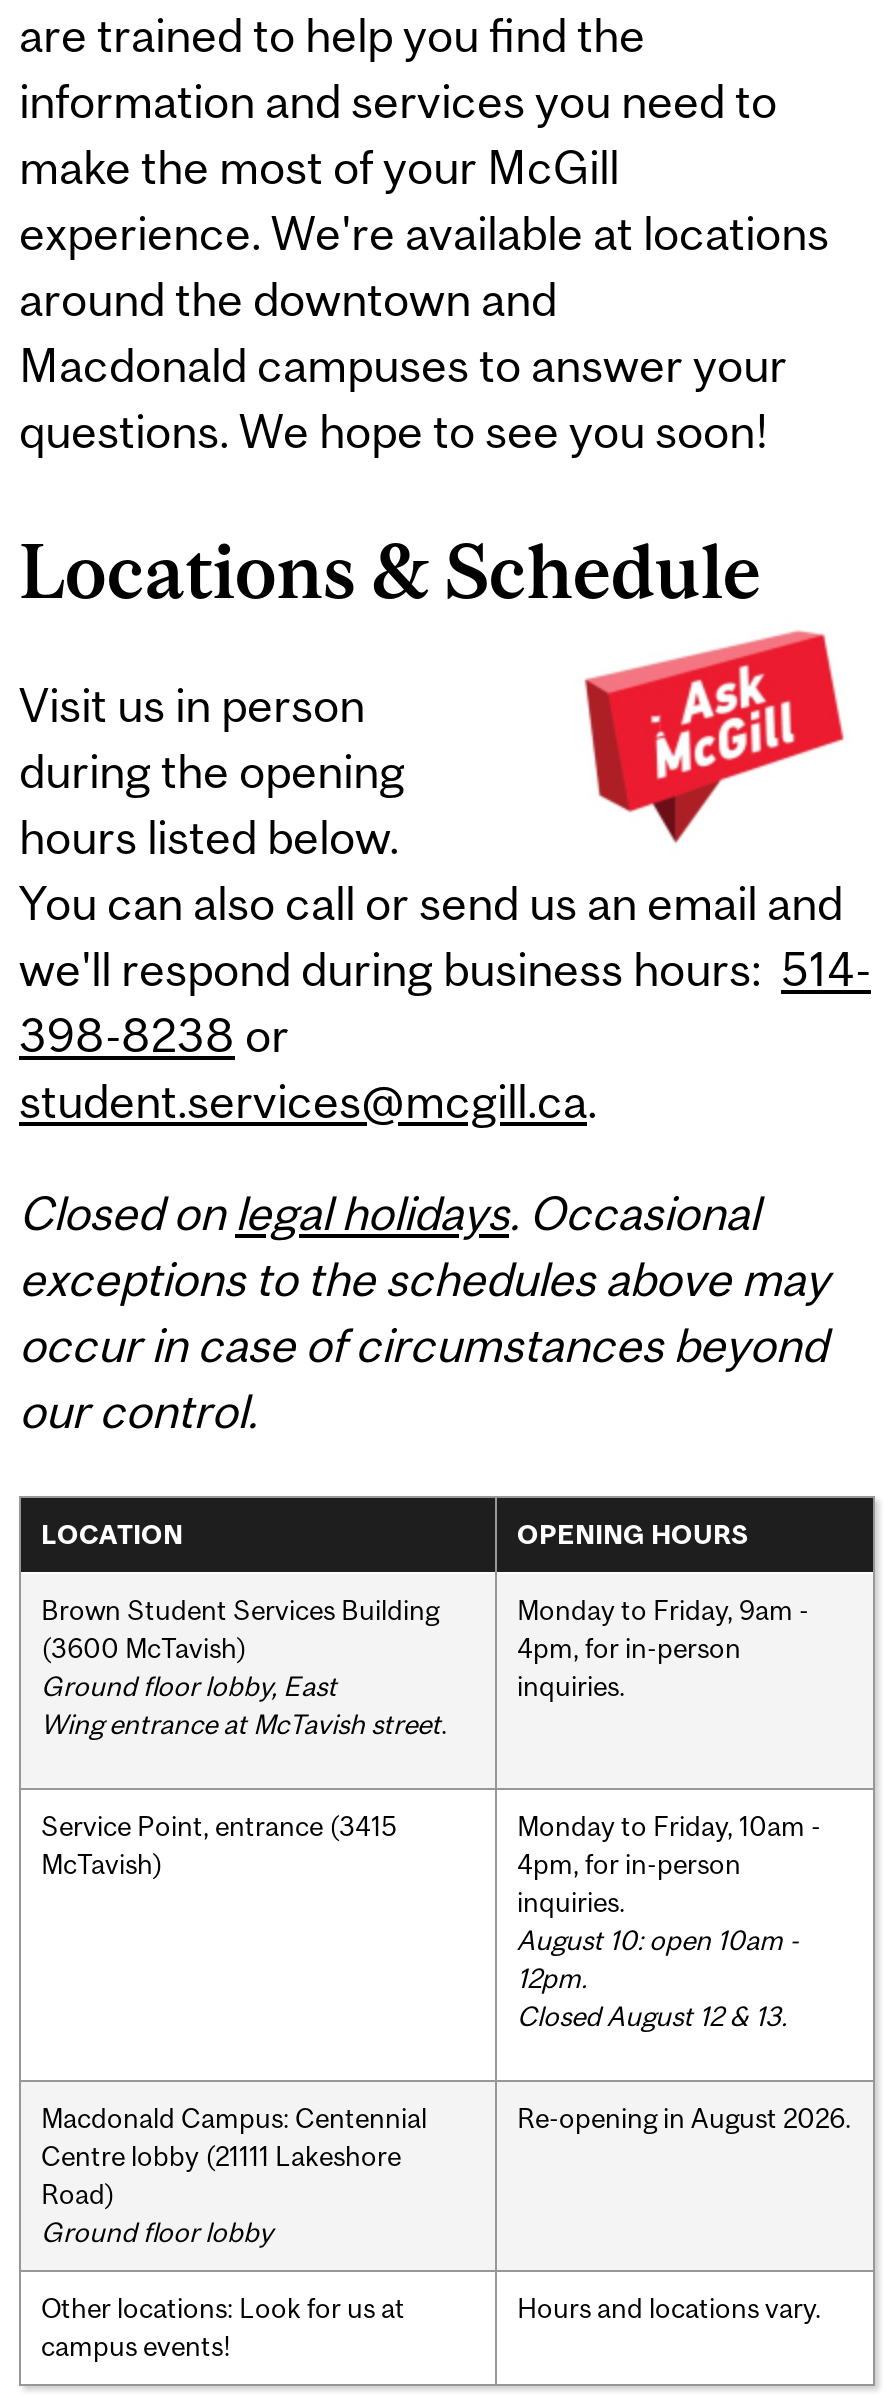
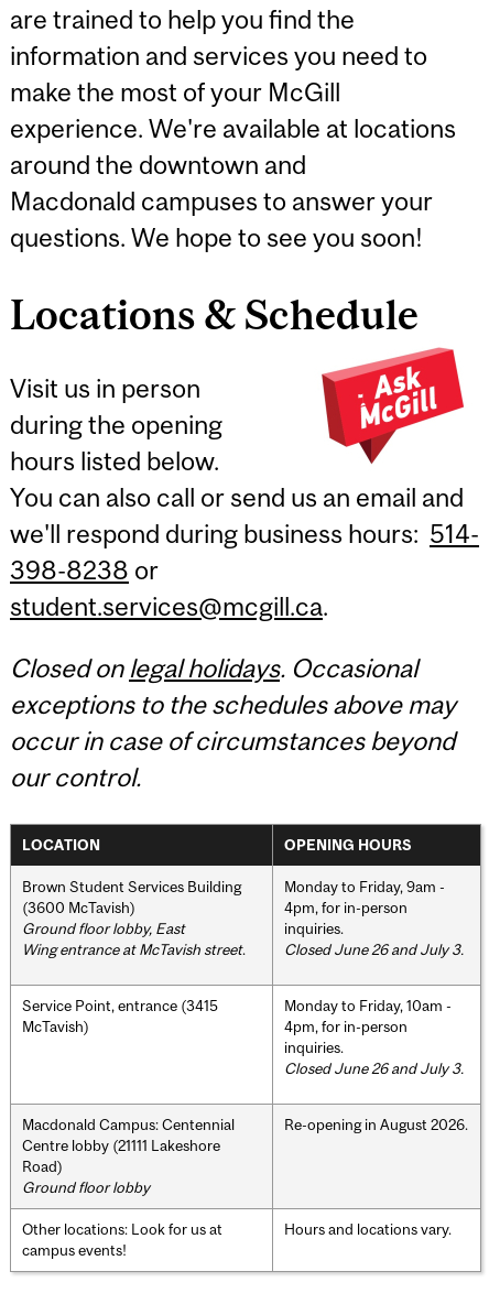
none -> [284,940,464,958] Closed June 26 and July 3.
[517,1923,799,2031] August 10: open 10am - | 12pm. | Closed August 12 & 13. -> [284,1059,464,1077] Closed June 26 and July 3.

